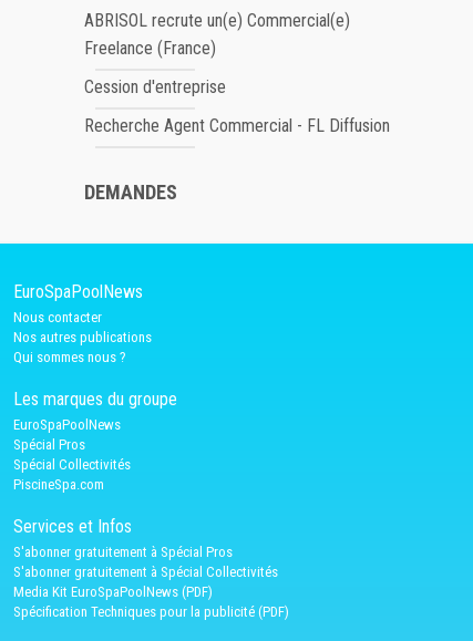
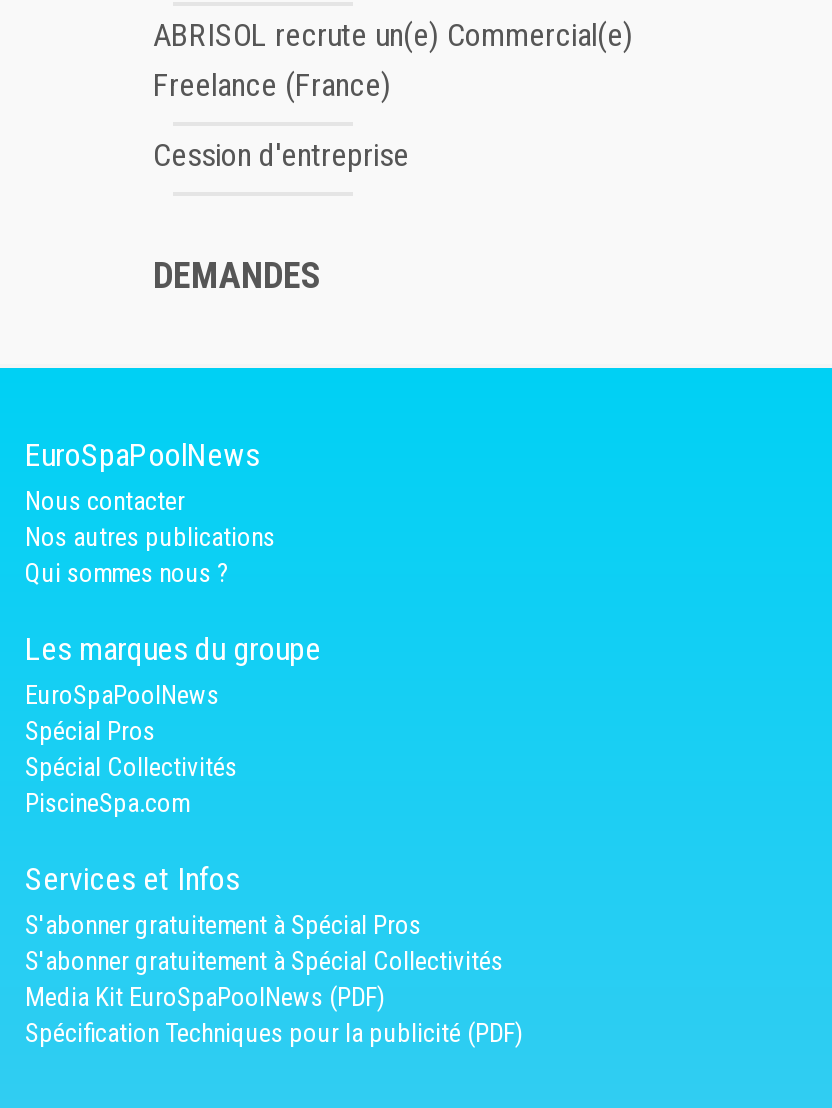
[84,115,390,136] Recherche Agent Commercial - FL Diffusion -> none

